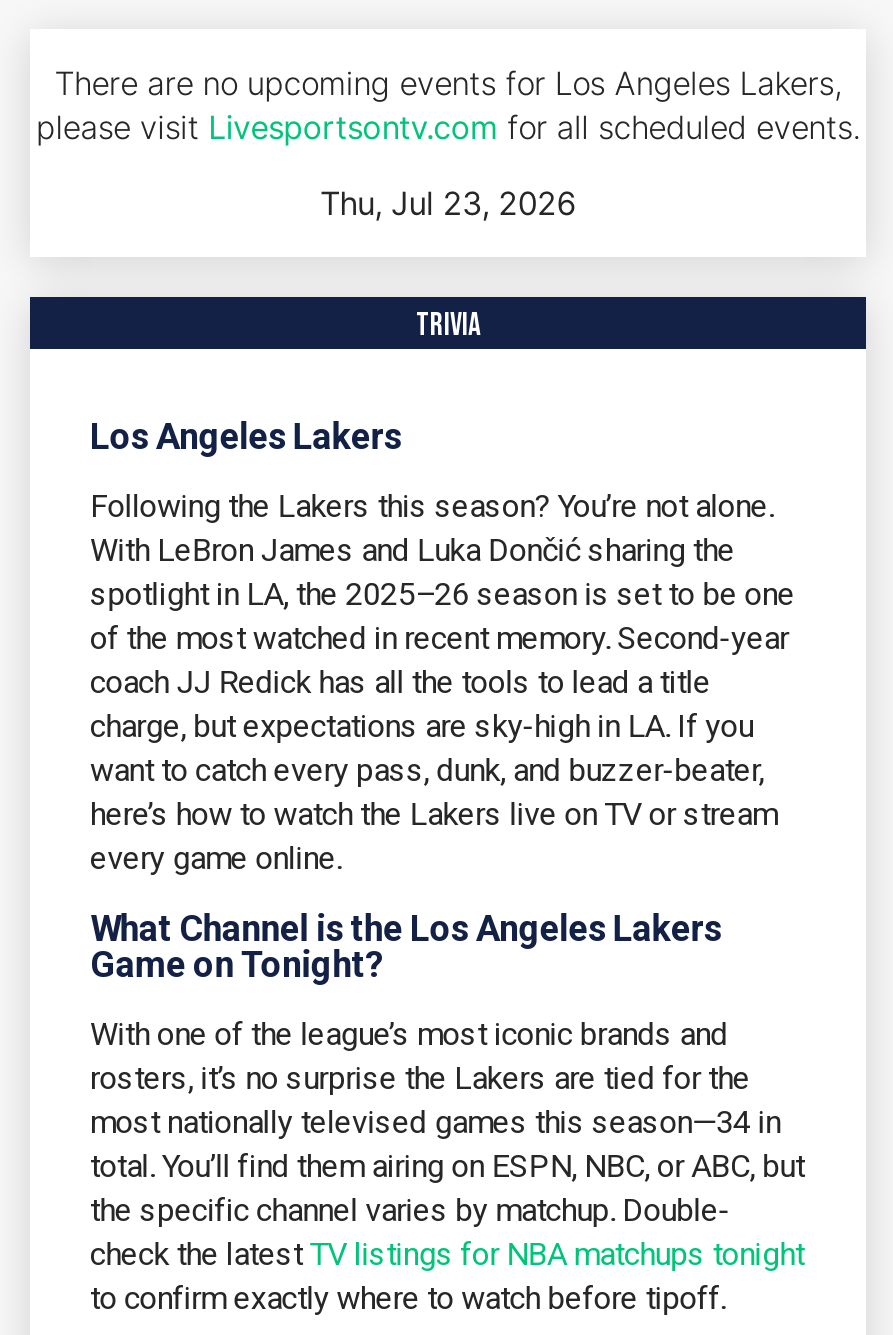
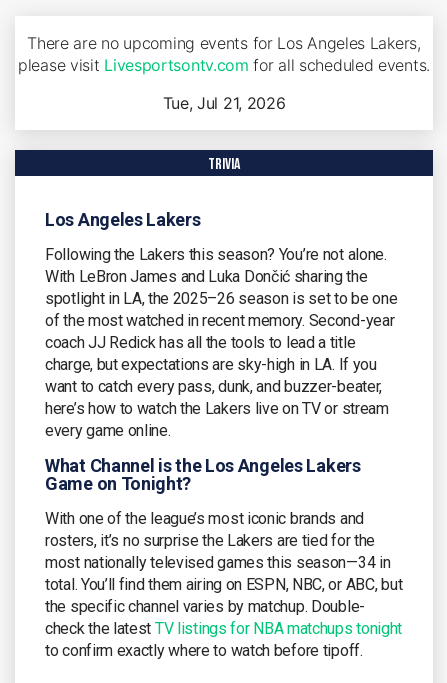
[320,182,576,222] Thu, Jul 23, 2026 -> [162,93,285,113] Tue, Jul 21, 2026

